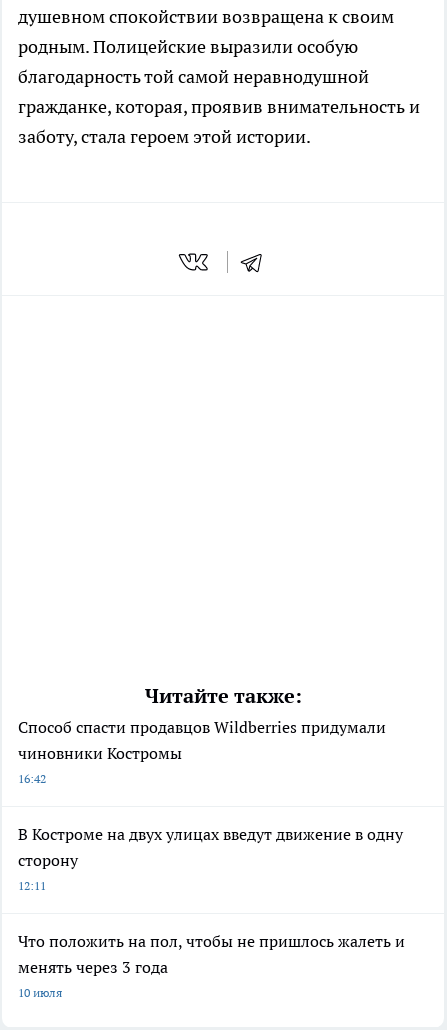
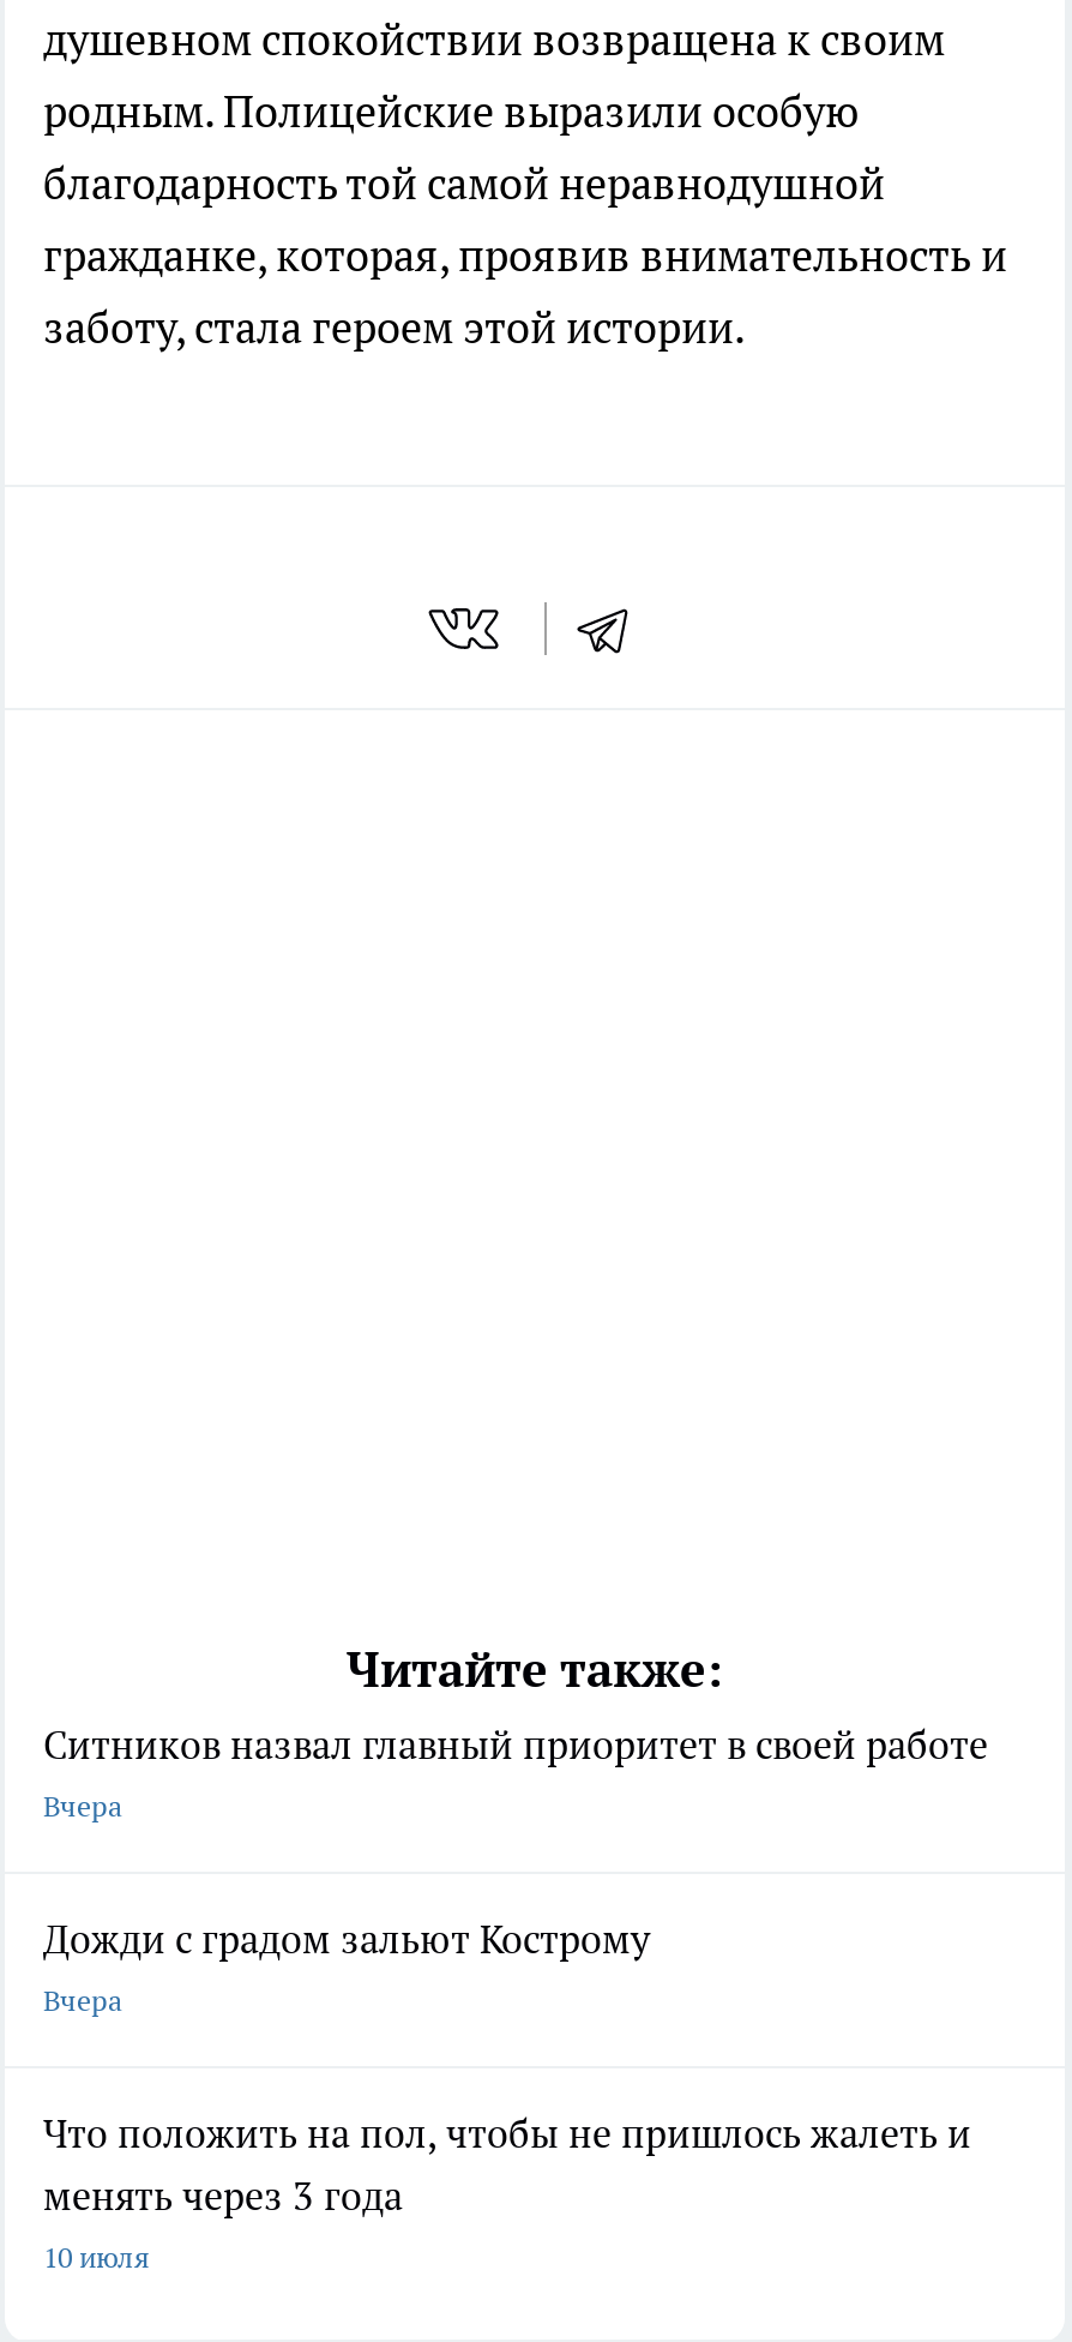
[18,717,386,786] Способ спасти продавцов Wildberries придумали | чиновники Костромы | 16:42 -> [43,1720,988,1823] Ситников назвал главный приоритет в своей работе | Вчера
[18,824,403,893] В Костроме на двух улицах введут движение в одну | сторону | 12:11 -> [43,1914,650,2017] Дожди с градом зальют Кострому | Вчера

